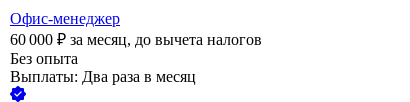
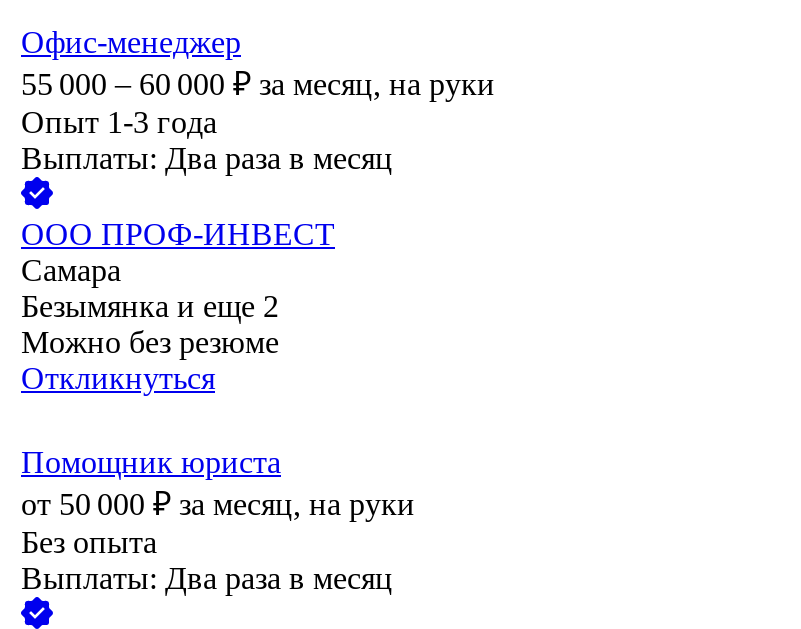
[10,31,262,48] 60 000 ₽ за месяц, до вычета налогов -> [21,68,495,522] 55 000 – 60 000 ₽ за месяц, на руки | Опыт 1-3 года | Выплаты: Два раза в месяц | ООО ПРОФ-ИНВЕСТ | Самара | Безымянка и еще 2 | Можно без резюме | Откликнуться | Помощник юриста | от 50 000 ₽ за месяц, на руки

